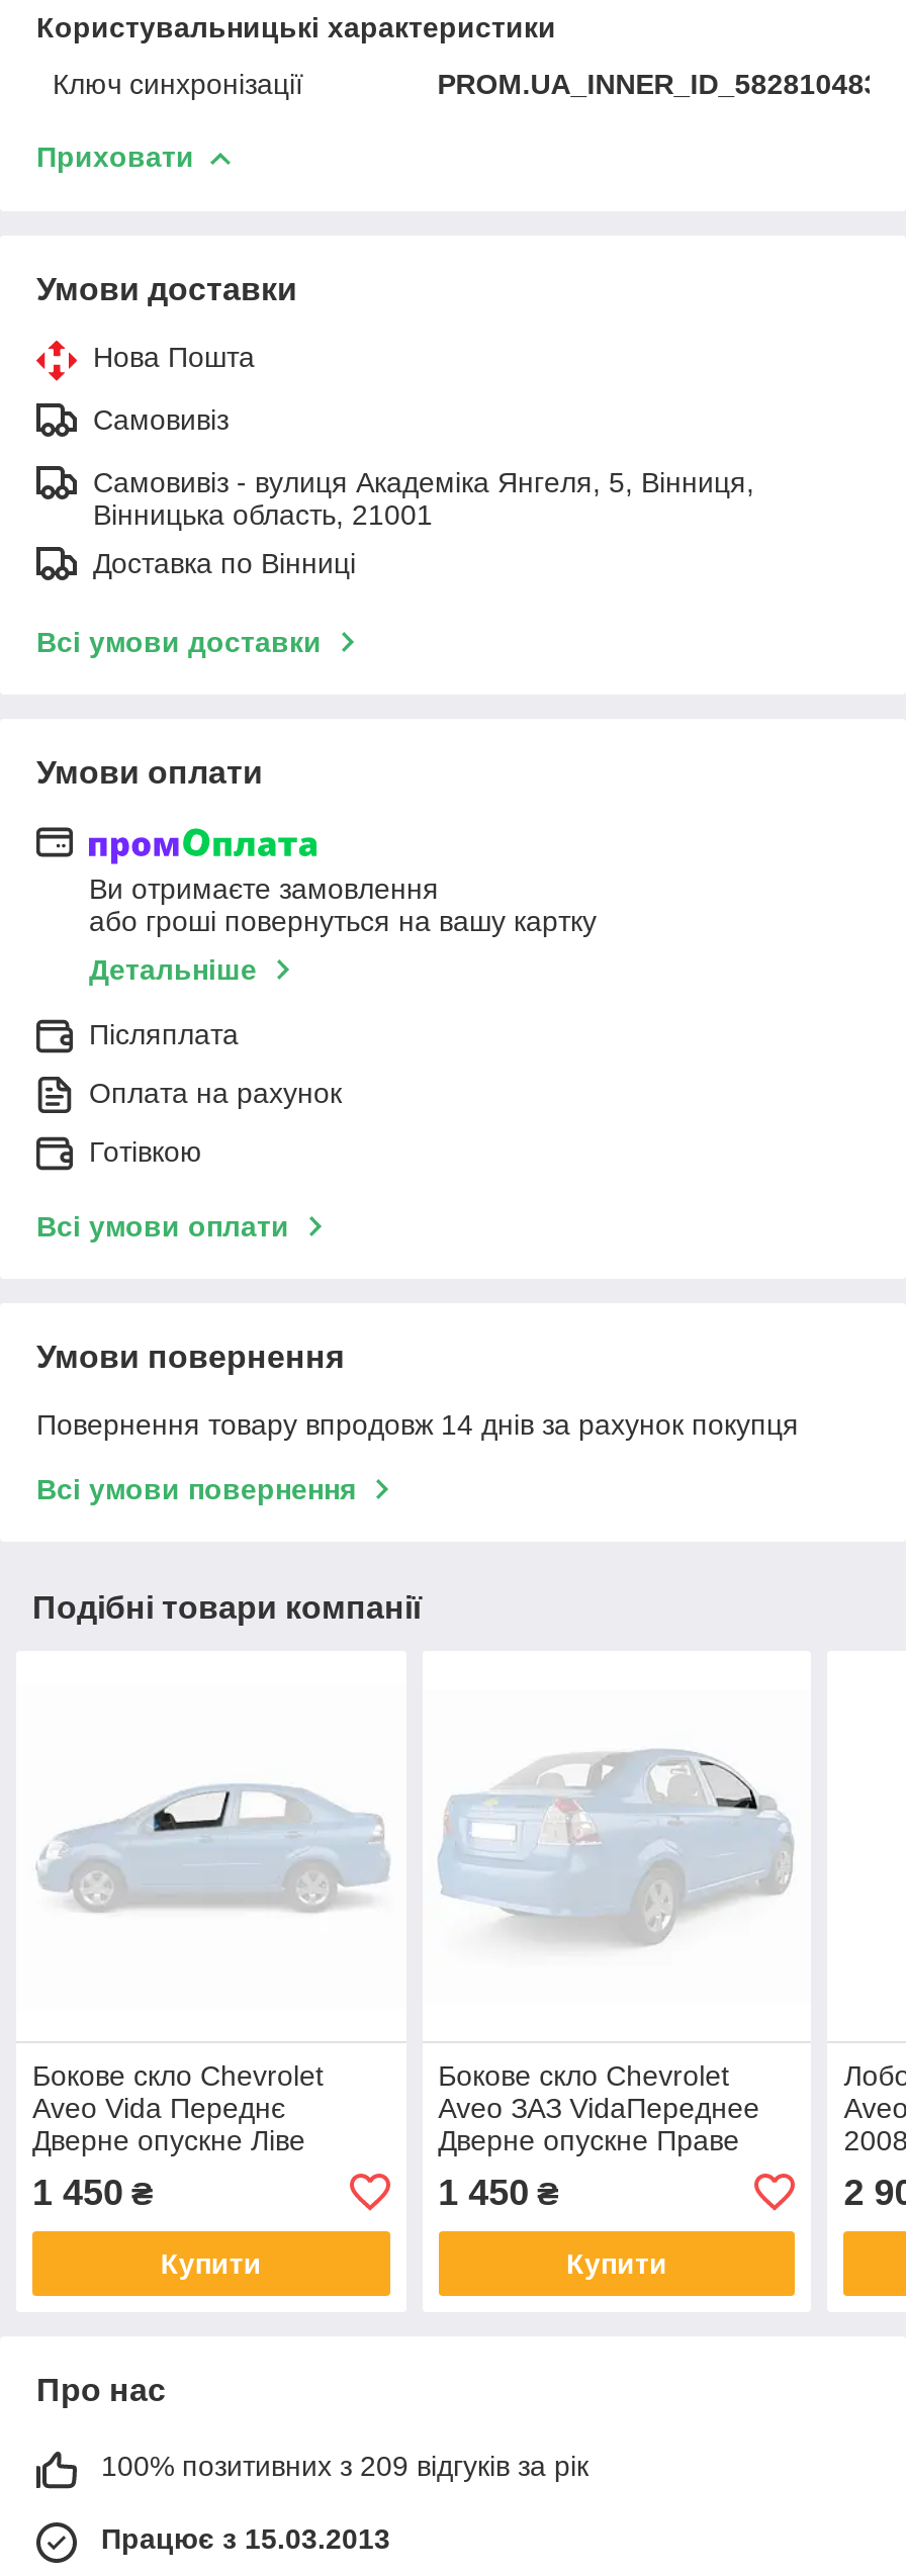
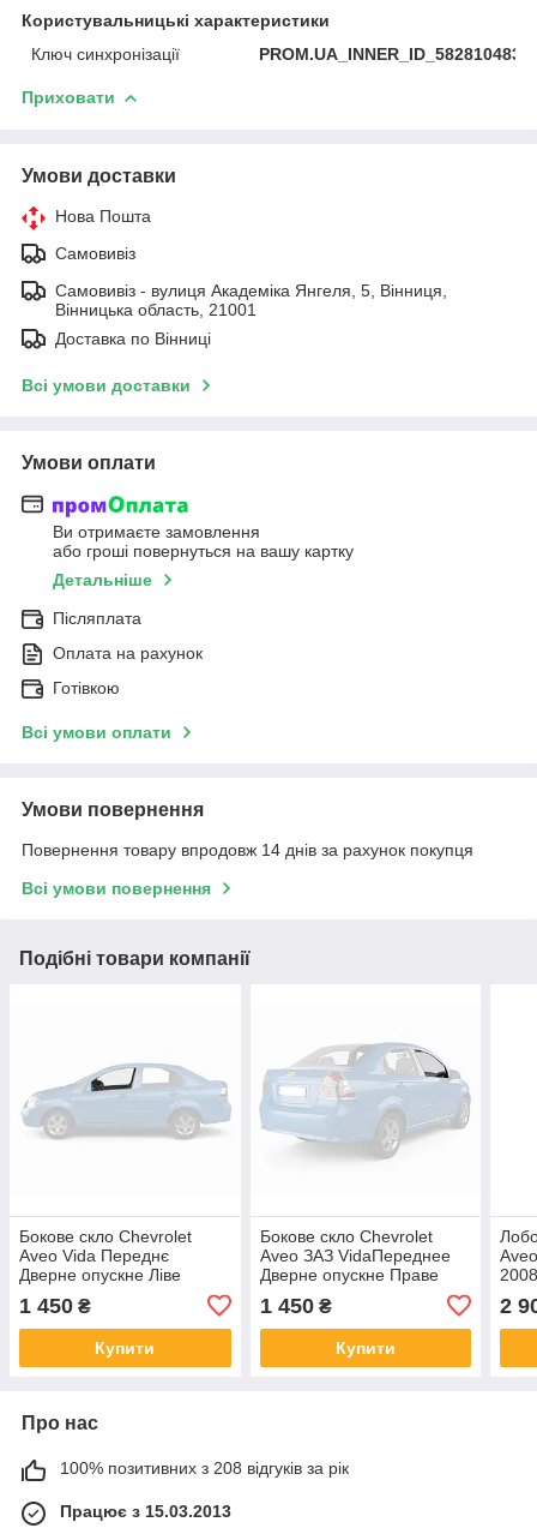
[101,2449,588,2482] 100% позитивних з 209 відгуків за рік -> [60,1458,349,1477] 100% позитивних з 208 відгуків за рік

